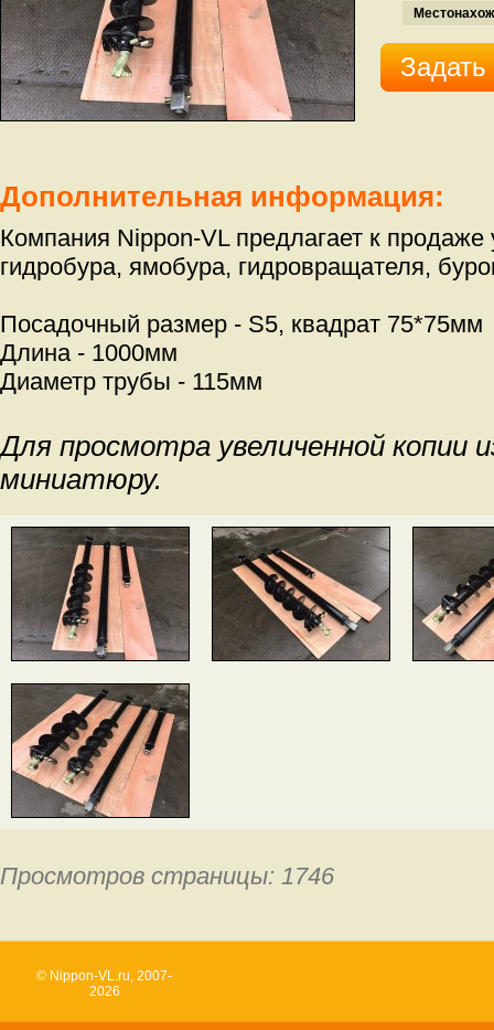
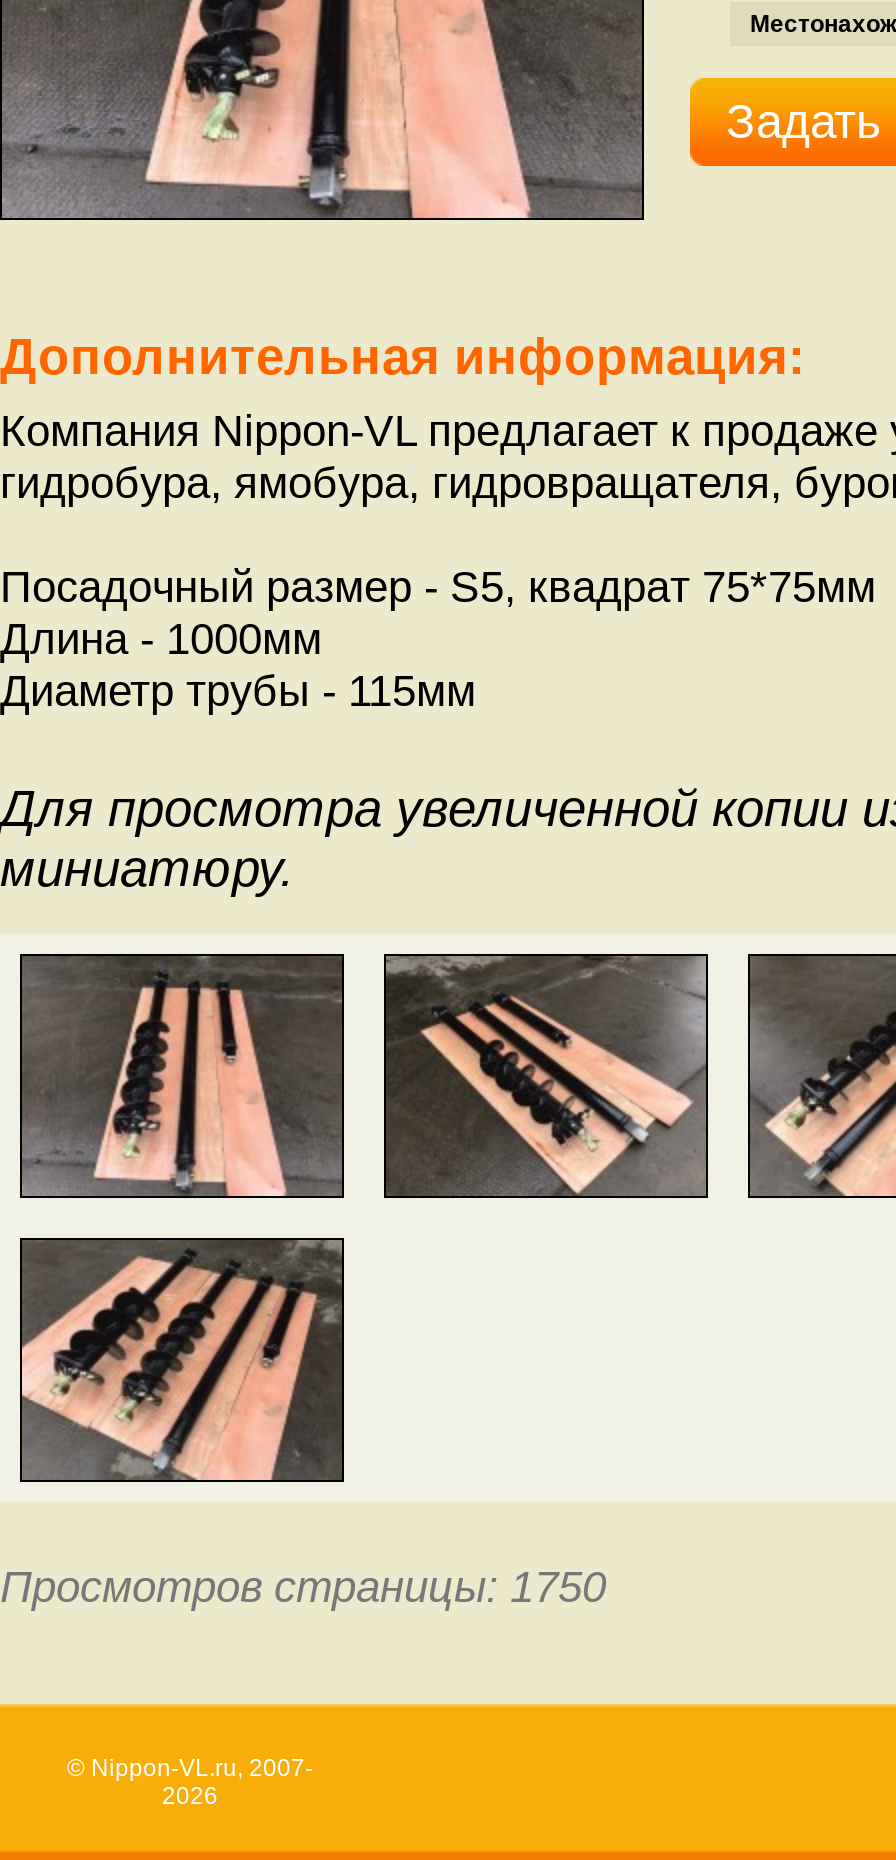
[0,862,334,890] Просмотров страницы: 1746 -> [0,1562,606,1612] Просмотров страницы: 1750

